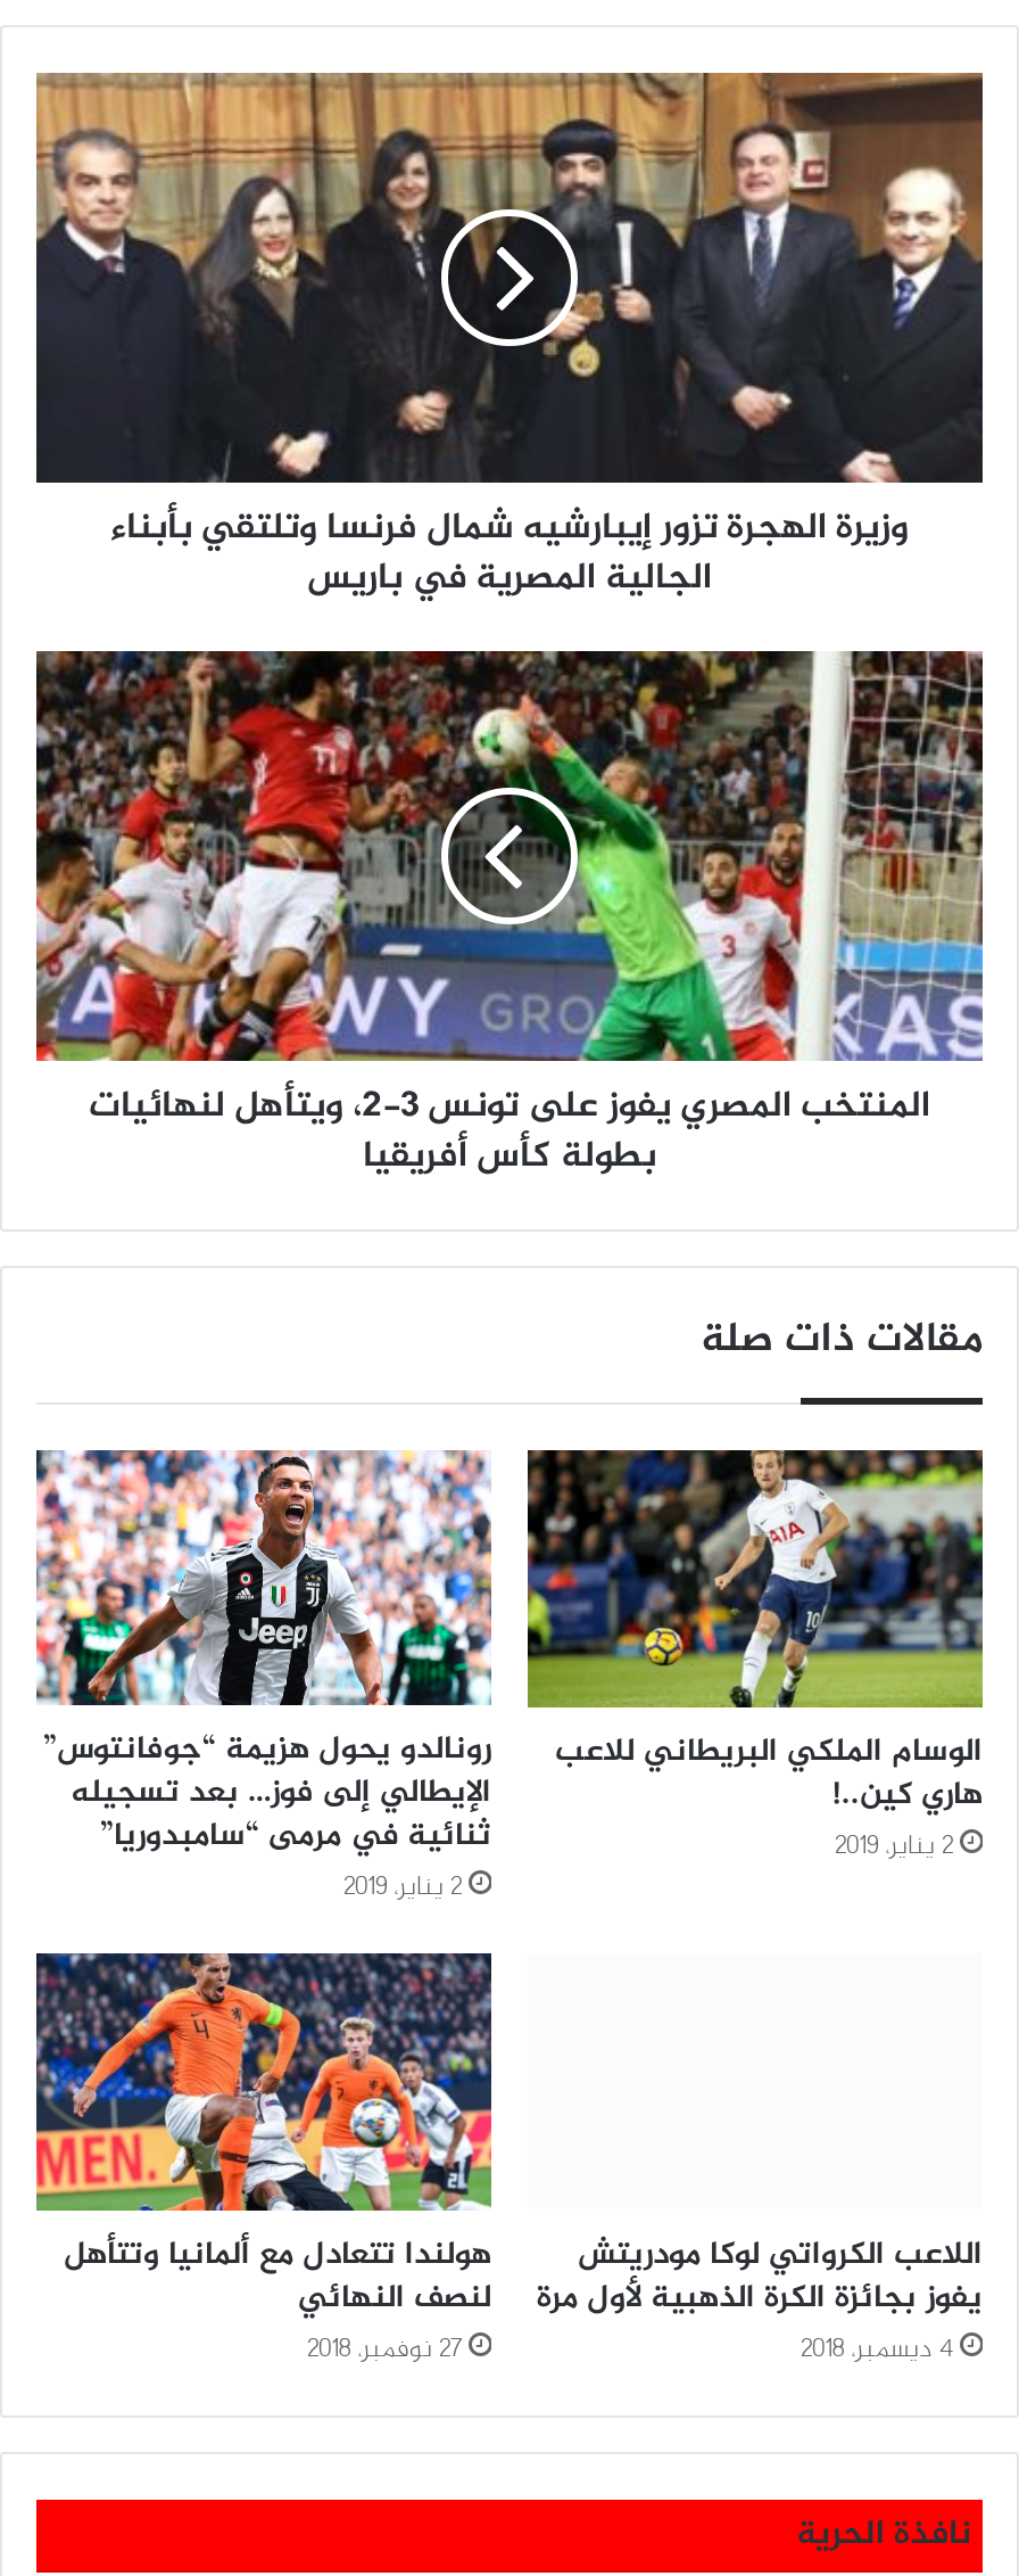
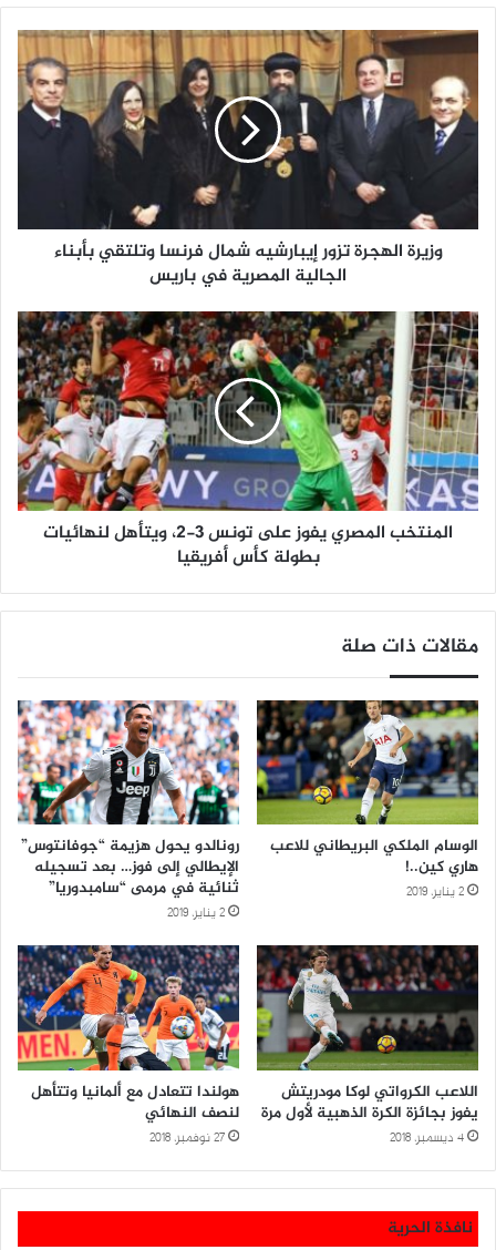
none -> [256,944,479,1072] [image]

